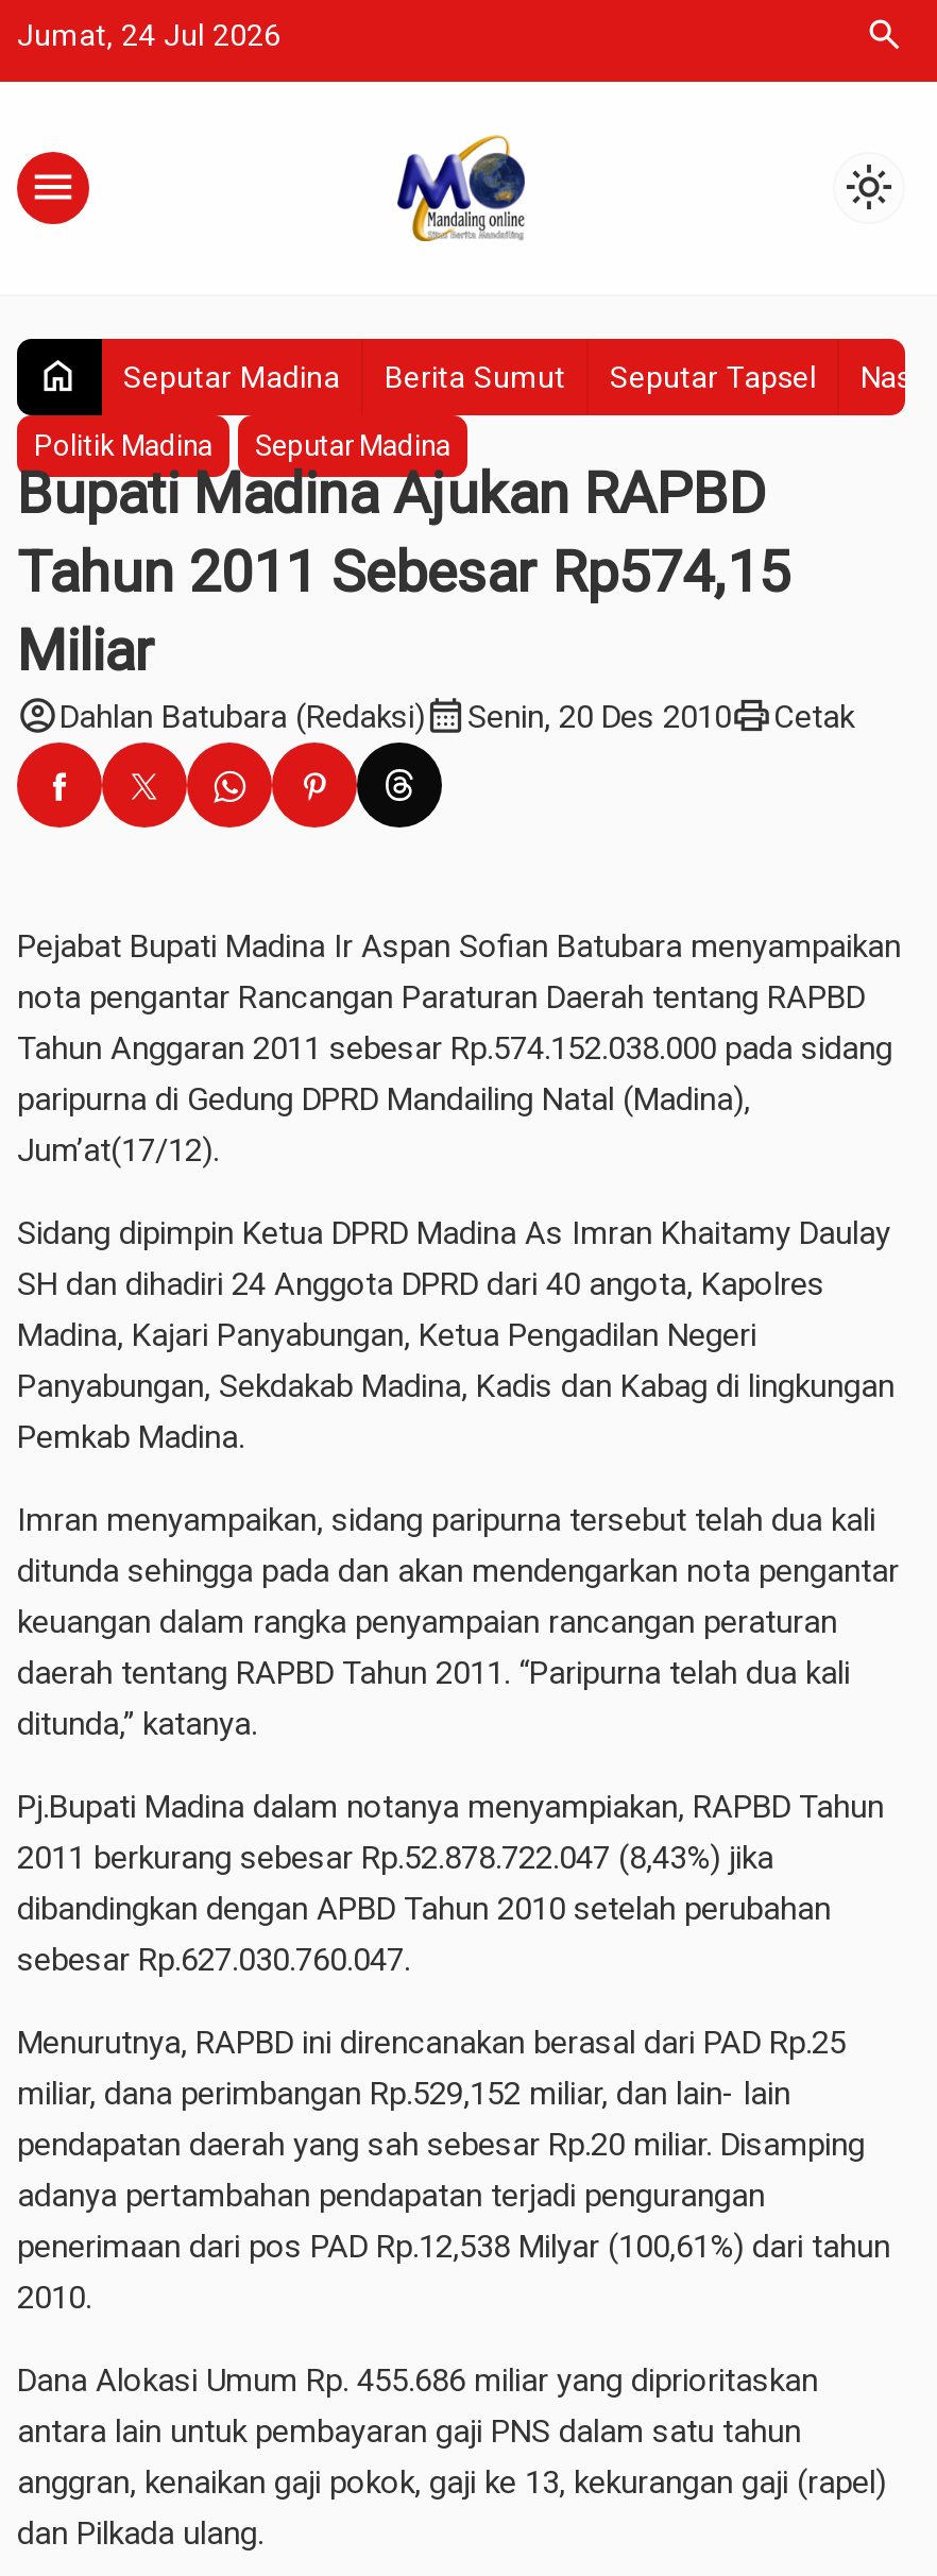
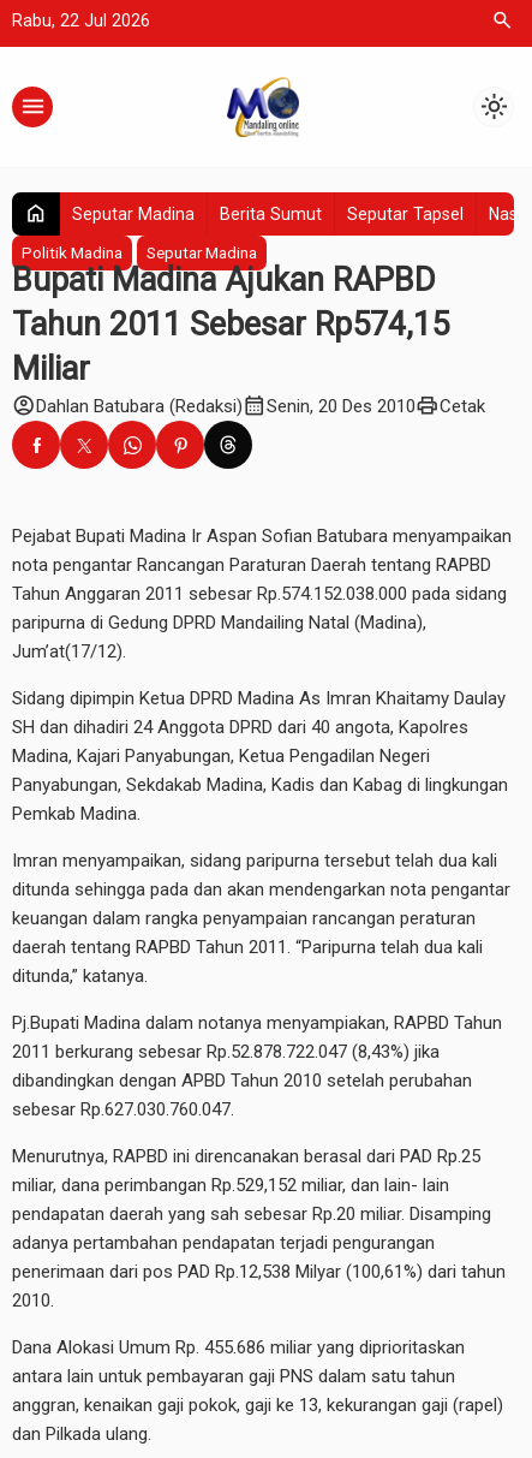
[17,18,280,52] Jumat, 24 Jul 2026 -> [12,11,150,30] Rabu, 22 Jul 2026

